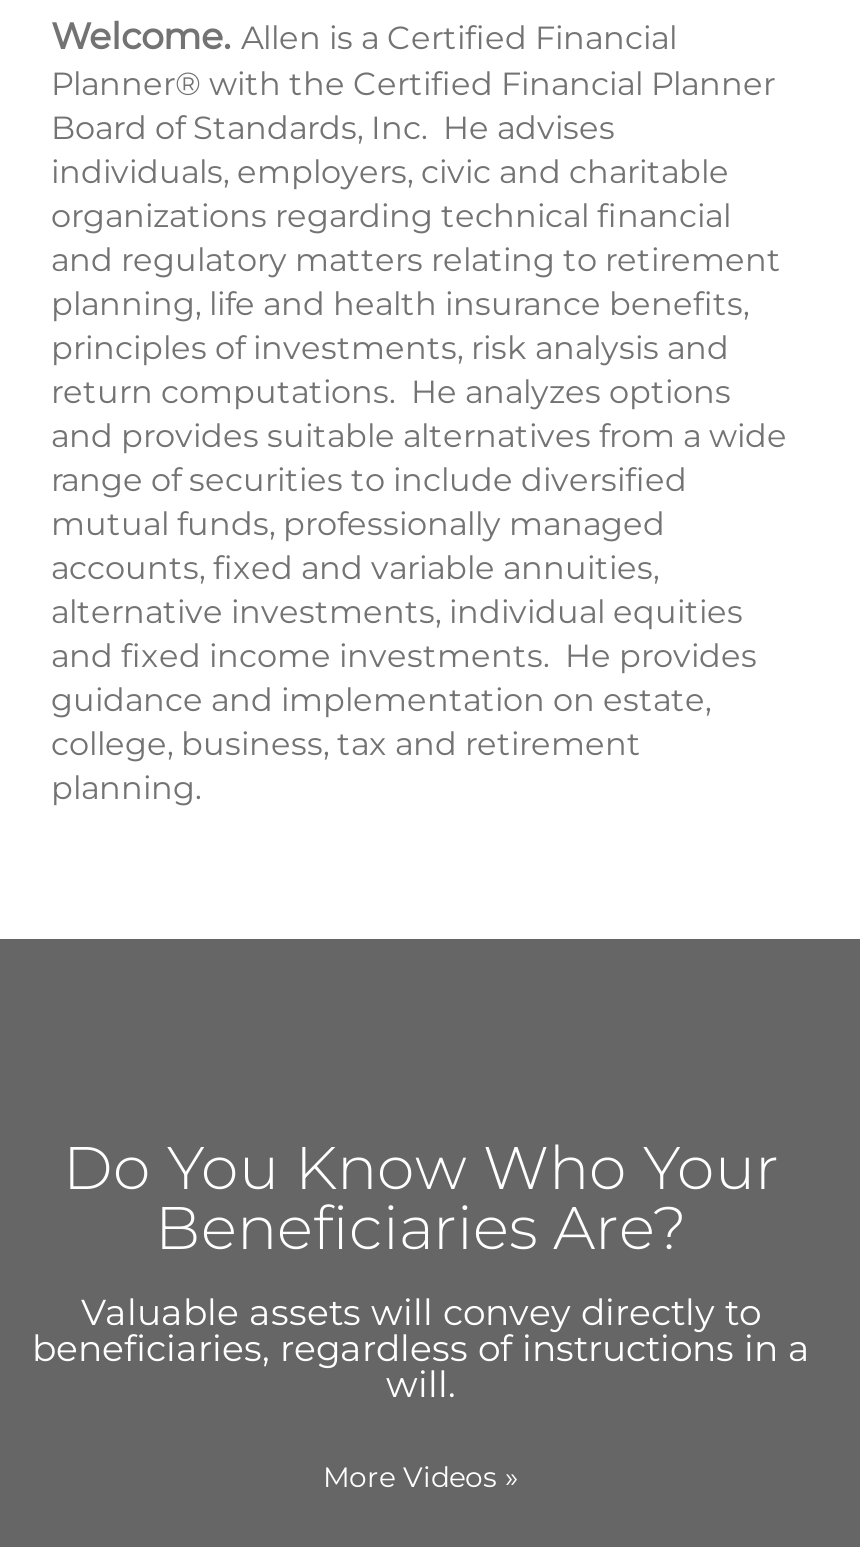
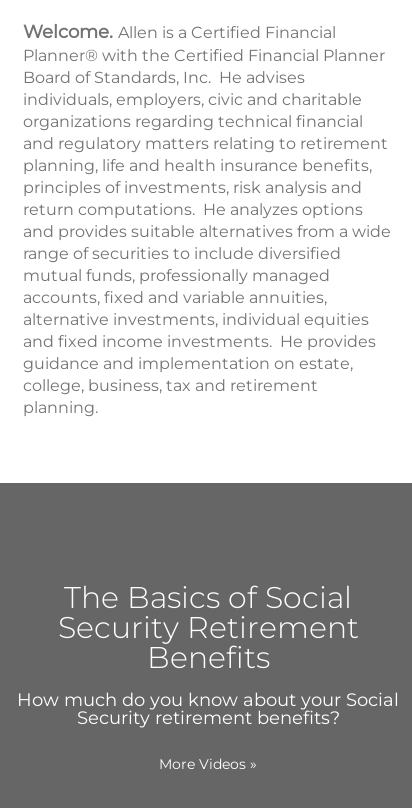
[32,1131,810,1407] Do You Know Who Your | Beneficiaries Are? | Valuable assets will convey directly to | beneficiaries, regardless of instructions in a | will. -> [17,579,399,729] The Basics of Social | Security Retirement | Benefits | How much do you know about your Social | Security retirement benefits?

